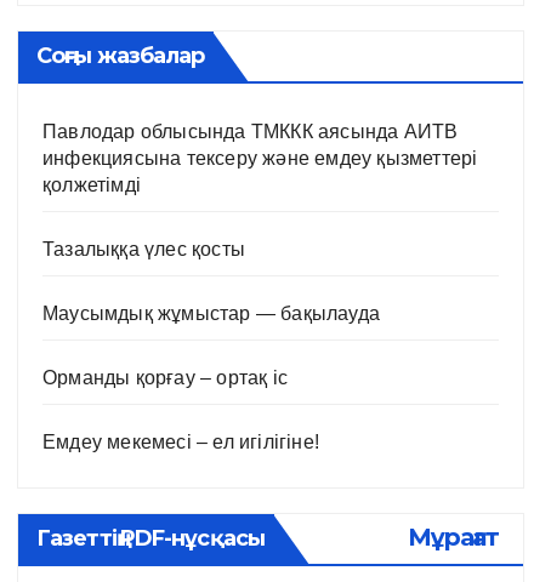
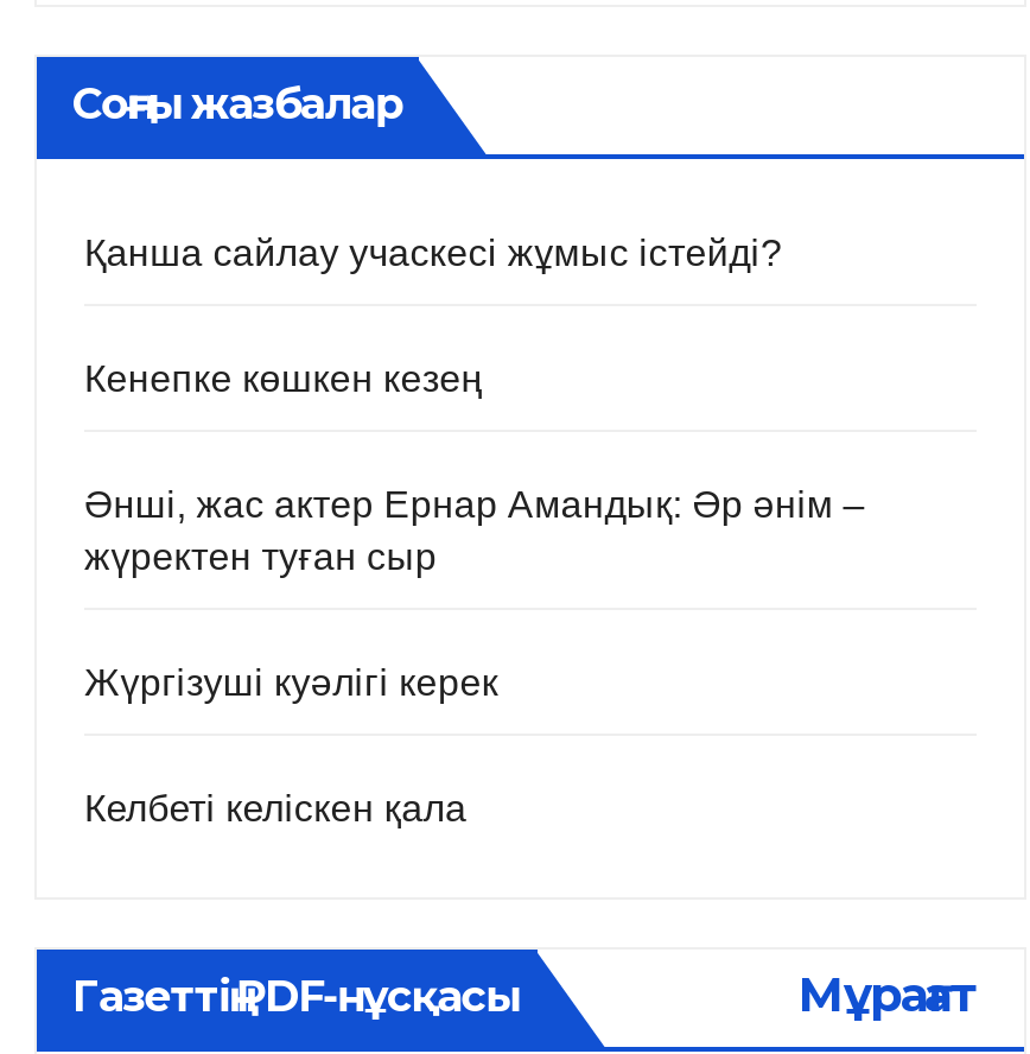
[42,121,477,195] Павлодар облысында ТМККК аясында АИТВ | инфекциясына тексеру және емдеу қызметтері | қолжетімді -> [84,232,782,272] Қанша сайлау учаскесі жұмыс істейді?
[42,238,245,259] Тазалыққа үлес қосты -> [84,358,483,398] Кенепке көшкен кезең
[42,303,380,323] Маусымдық жұмыстар — бақылауда -> [84,483,865,576] Әнші, жас актер Ернар Амандық: Әр әнім – | жүректен туған сыр
[42,367,288,388] Орманды қорғау – ортақ іс -> [84,661,499,702] Жүргізуші куәлігі керек
[42,431,319,452] Емдеу мекемесі – ел игілігіне! -> [84,787,467,828] Келбеті келіскен қала

